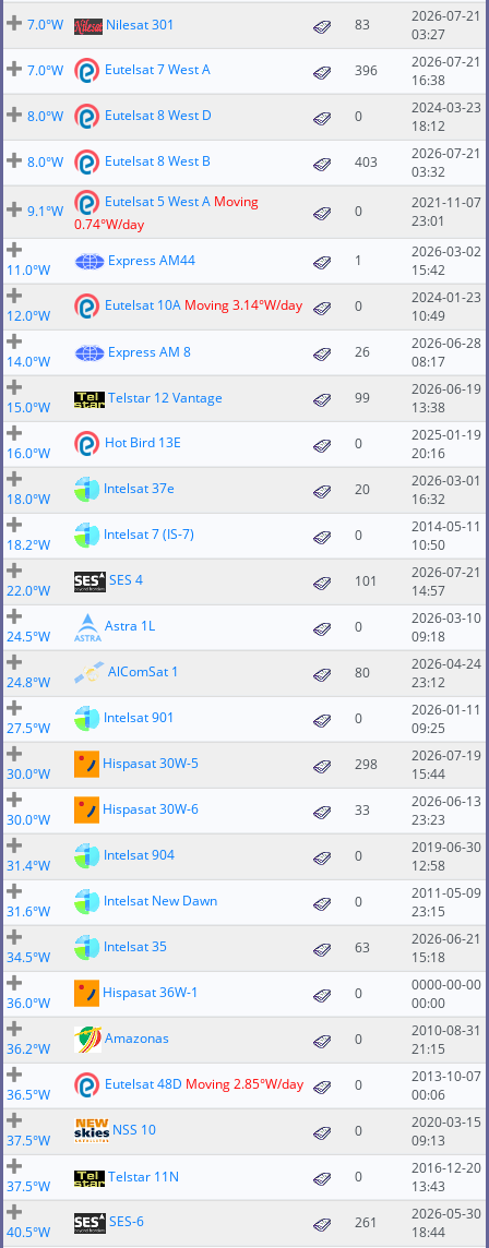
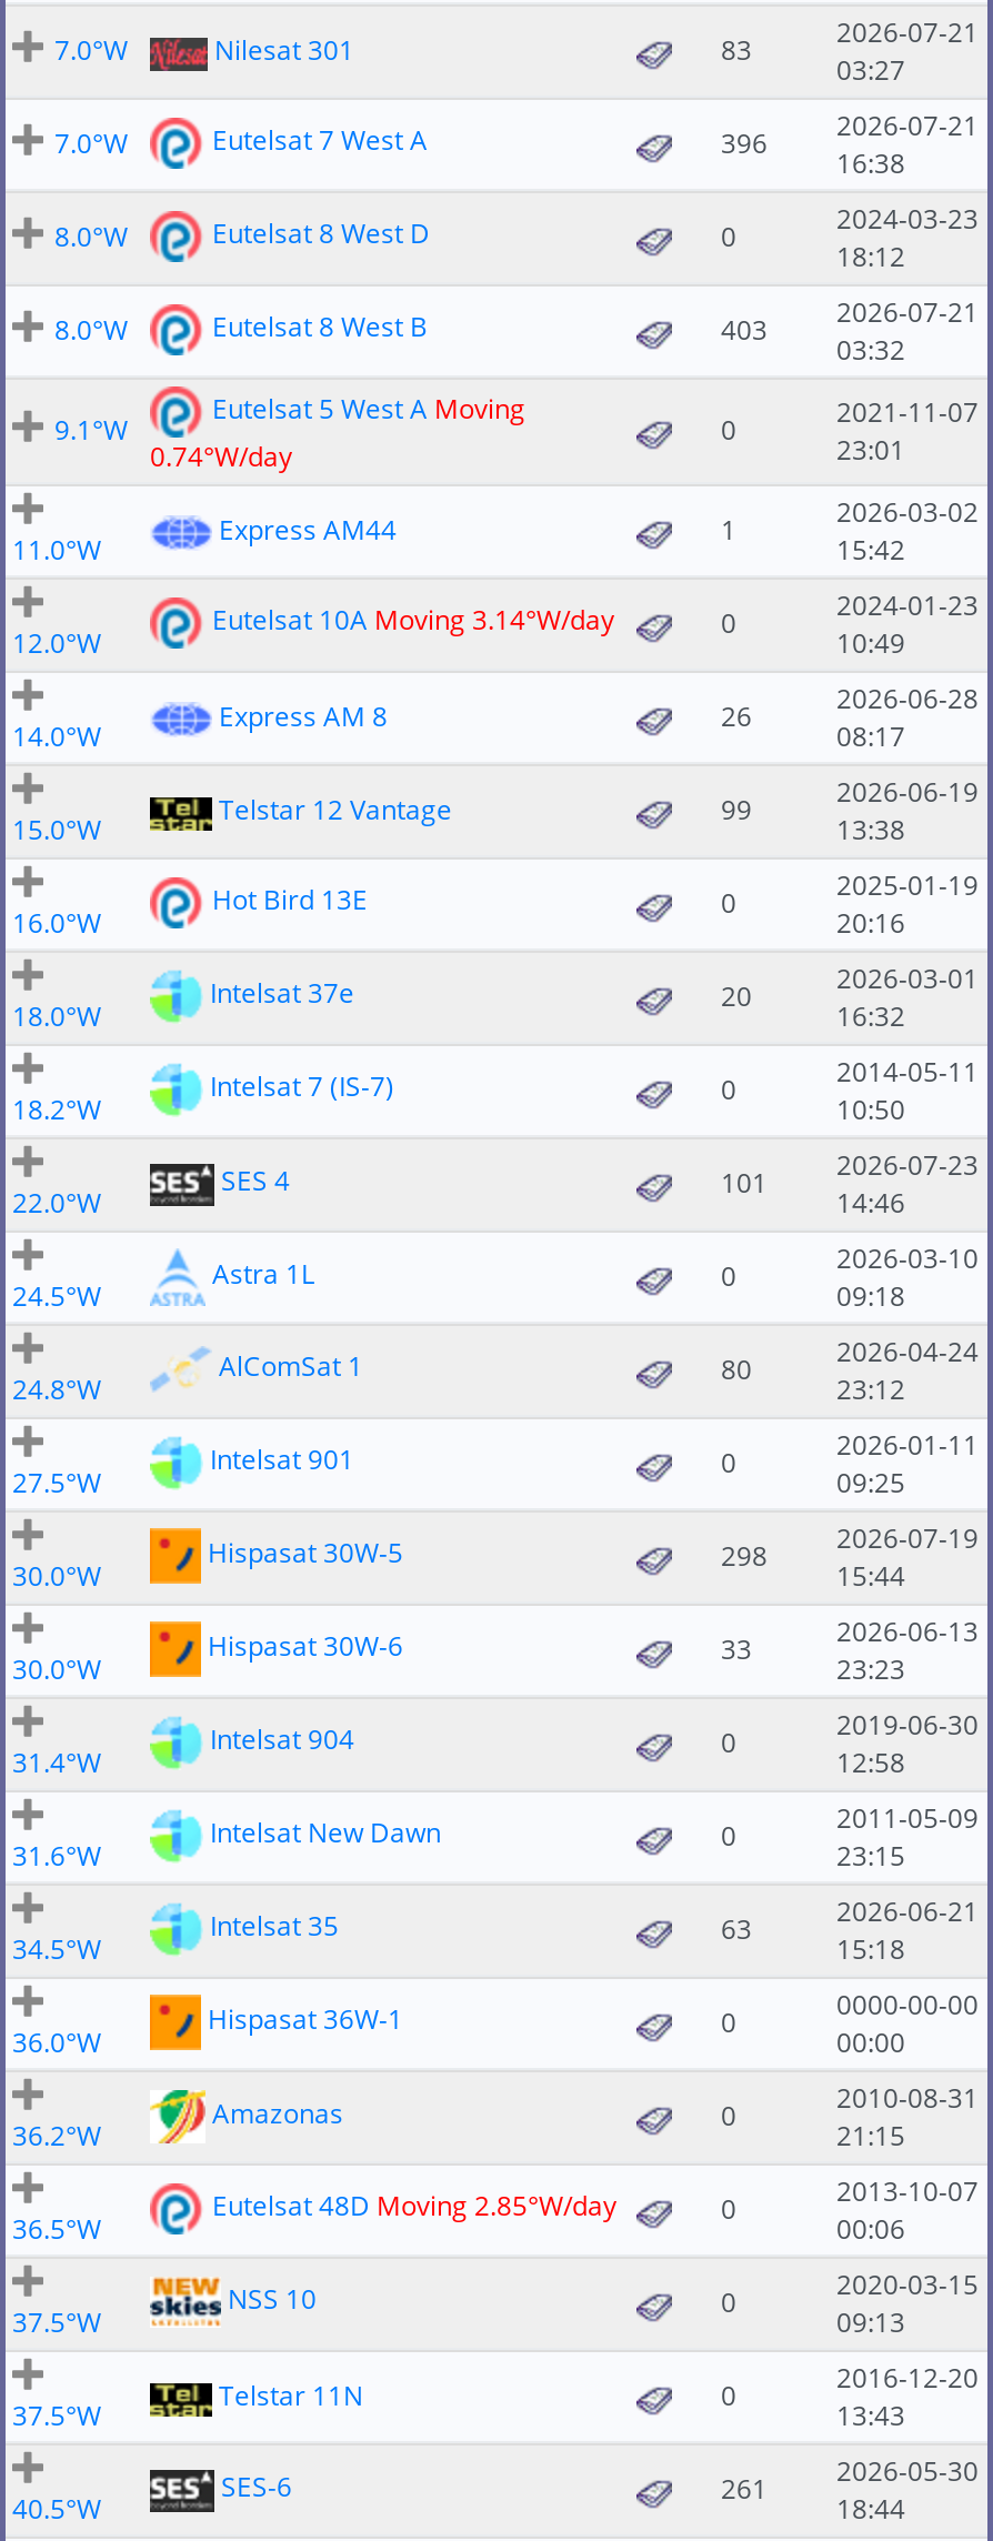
[355,563,481,591] 101 2026-07-21 -> [721,1147,979,1202] 101 2026-07-23
[412,582,445,600] 14:57 -> [836,1185,905,1222] 14:46

